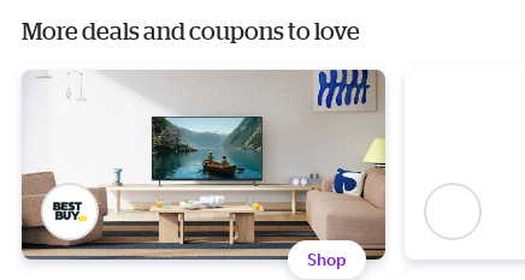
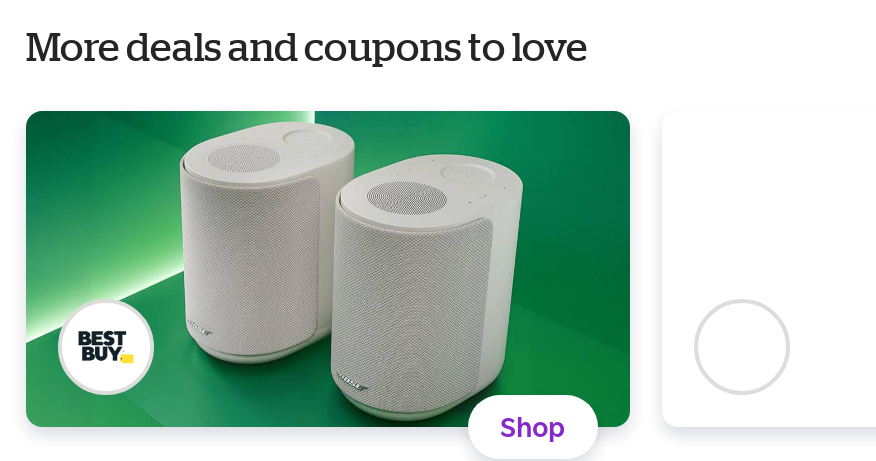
[20,68,387,261] [image] -> [24,109,632,427] [image]

